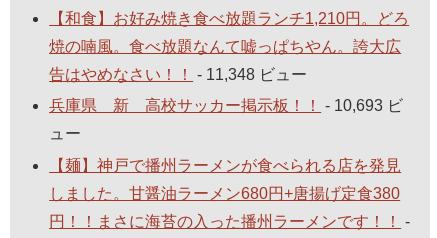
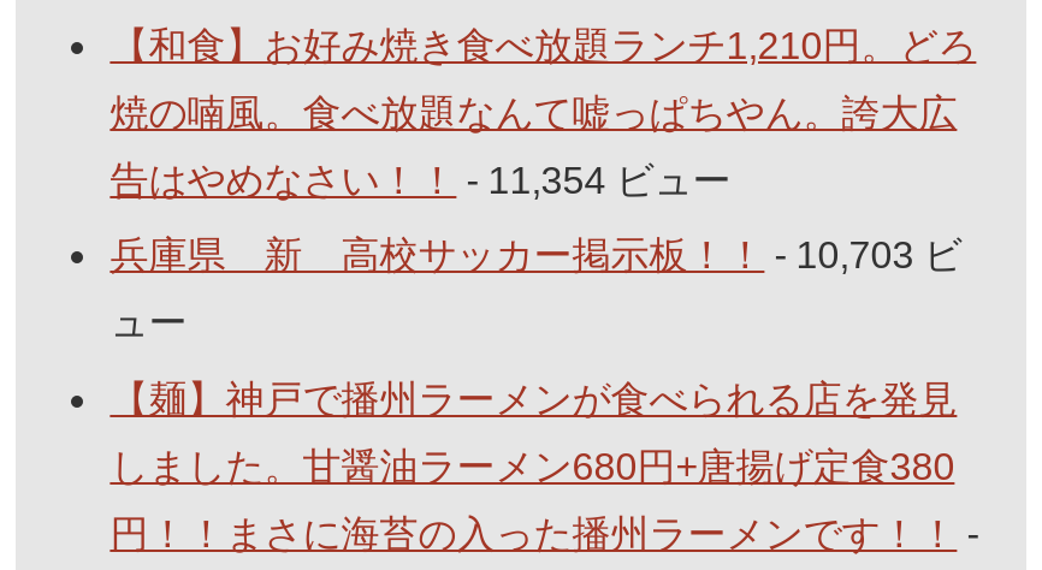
[49,66,307,83] 告はやめなさい！！- 11,348 ビュー -> [110,160,731,201] 告はやめなさい！！- 11,354 ビュー
[49,97,403,114] 兵庫県 新 高校サッカー掲示板！！- 10,693 ビ -> [110,235,962,276] 兵庫県 新 高校サッカー掲示板！！- 10,703 ビ

